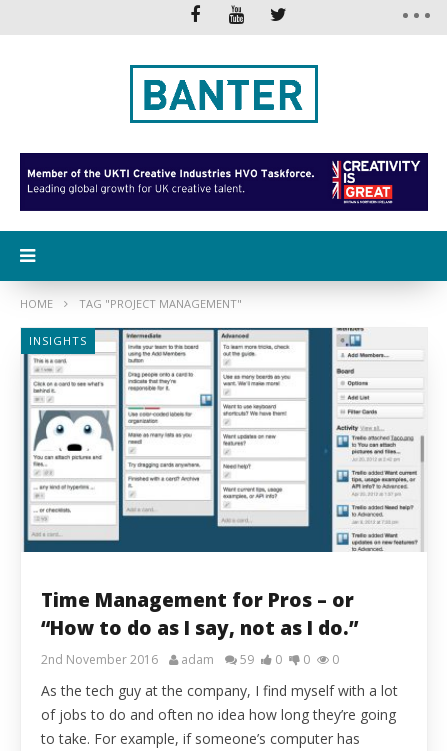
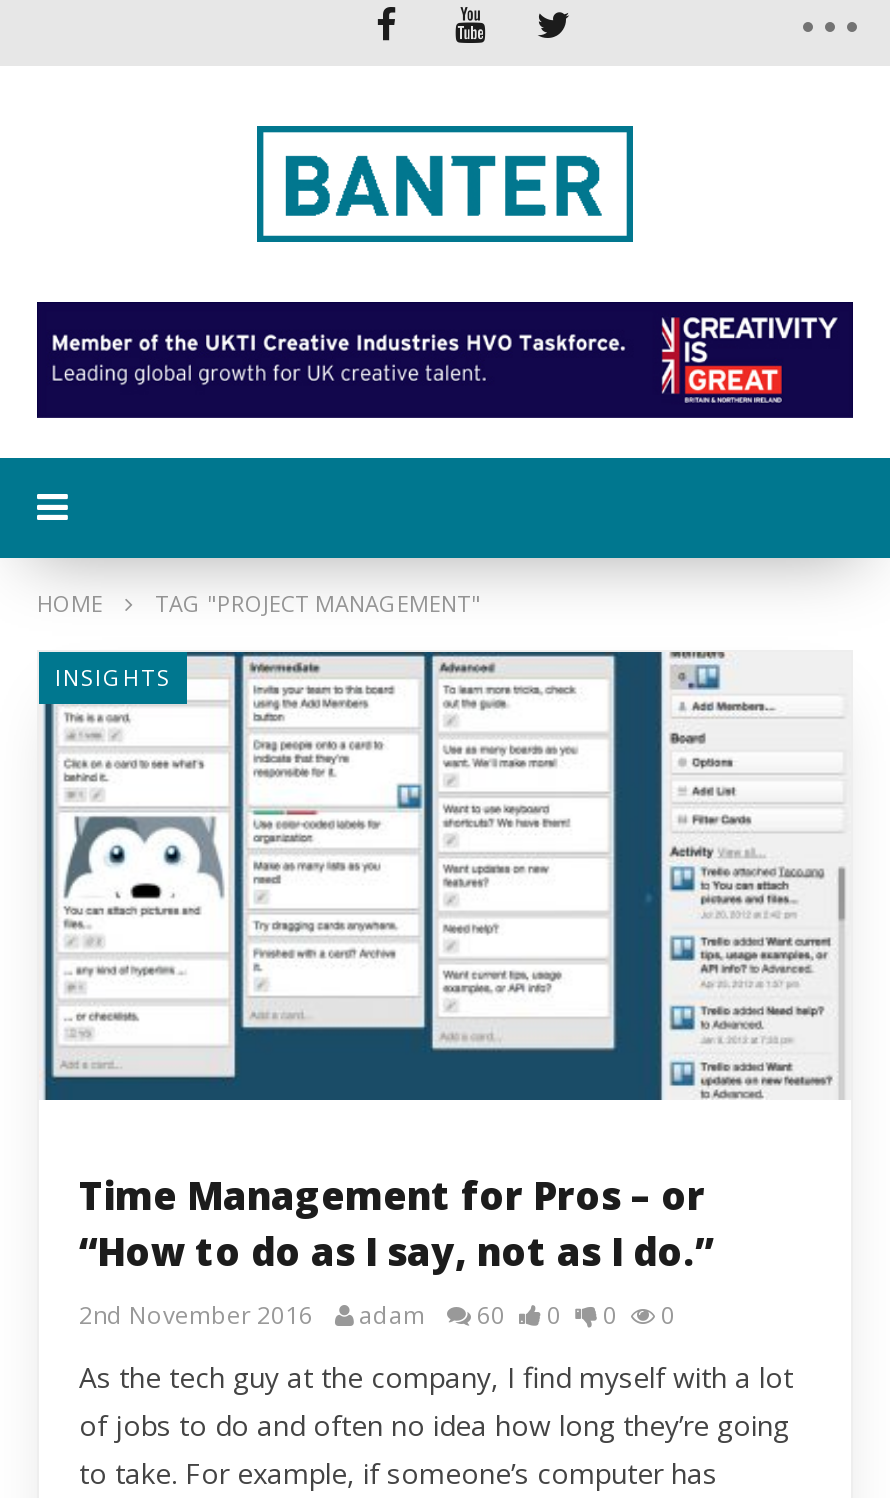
[41,651,339,668] 2nd November 2016 adam 59 0 0 0 -> [79,1298,675,1332] 2nd November 2016 adam 60 0 0 0

